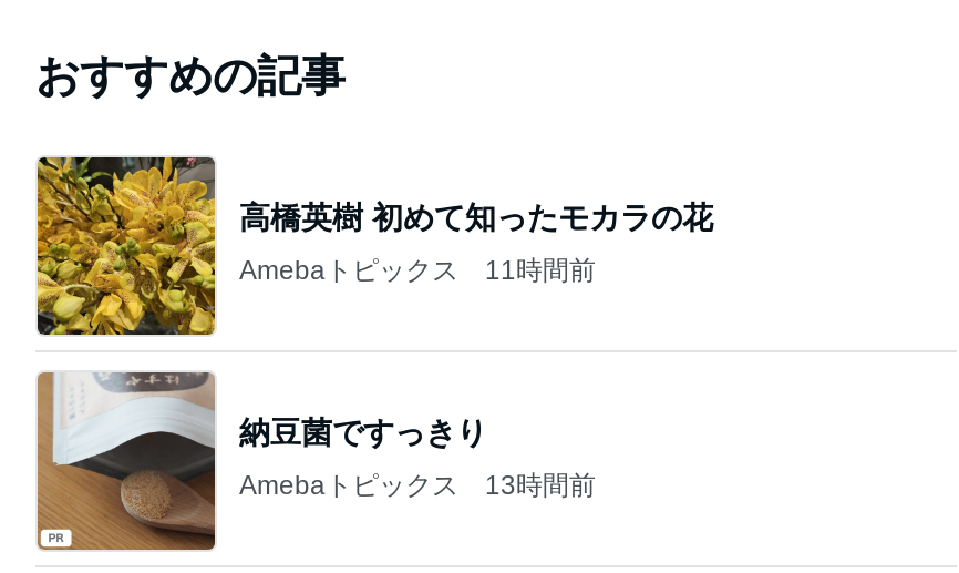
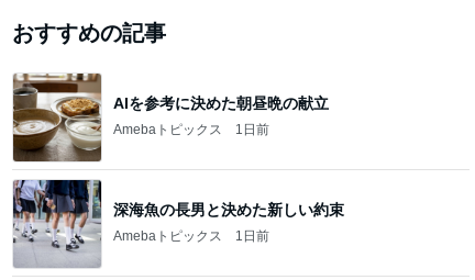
[35,155,713,337] [image] | 高橋英樹 初めて知ったモカラの花 -> [12,72,329,163] [image] | AIを参考に決めた朝昼晩の献立
[239,256,596,287] Amebaトピックス 11時間前 -> [113,122,269,138] Amebaトピックス 1日前
[35,370,487,552] [image] | 納豆菌ですっきり -> [12,179,344,267] [image] | 深海魚の長男と決めた新しい約束
[239,471,596,502] Amebaトピックス 13時間前 -> [113,229,269,244] Amebaトピックス 1日前

